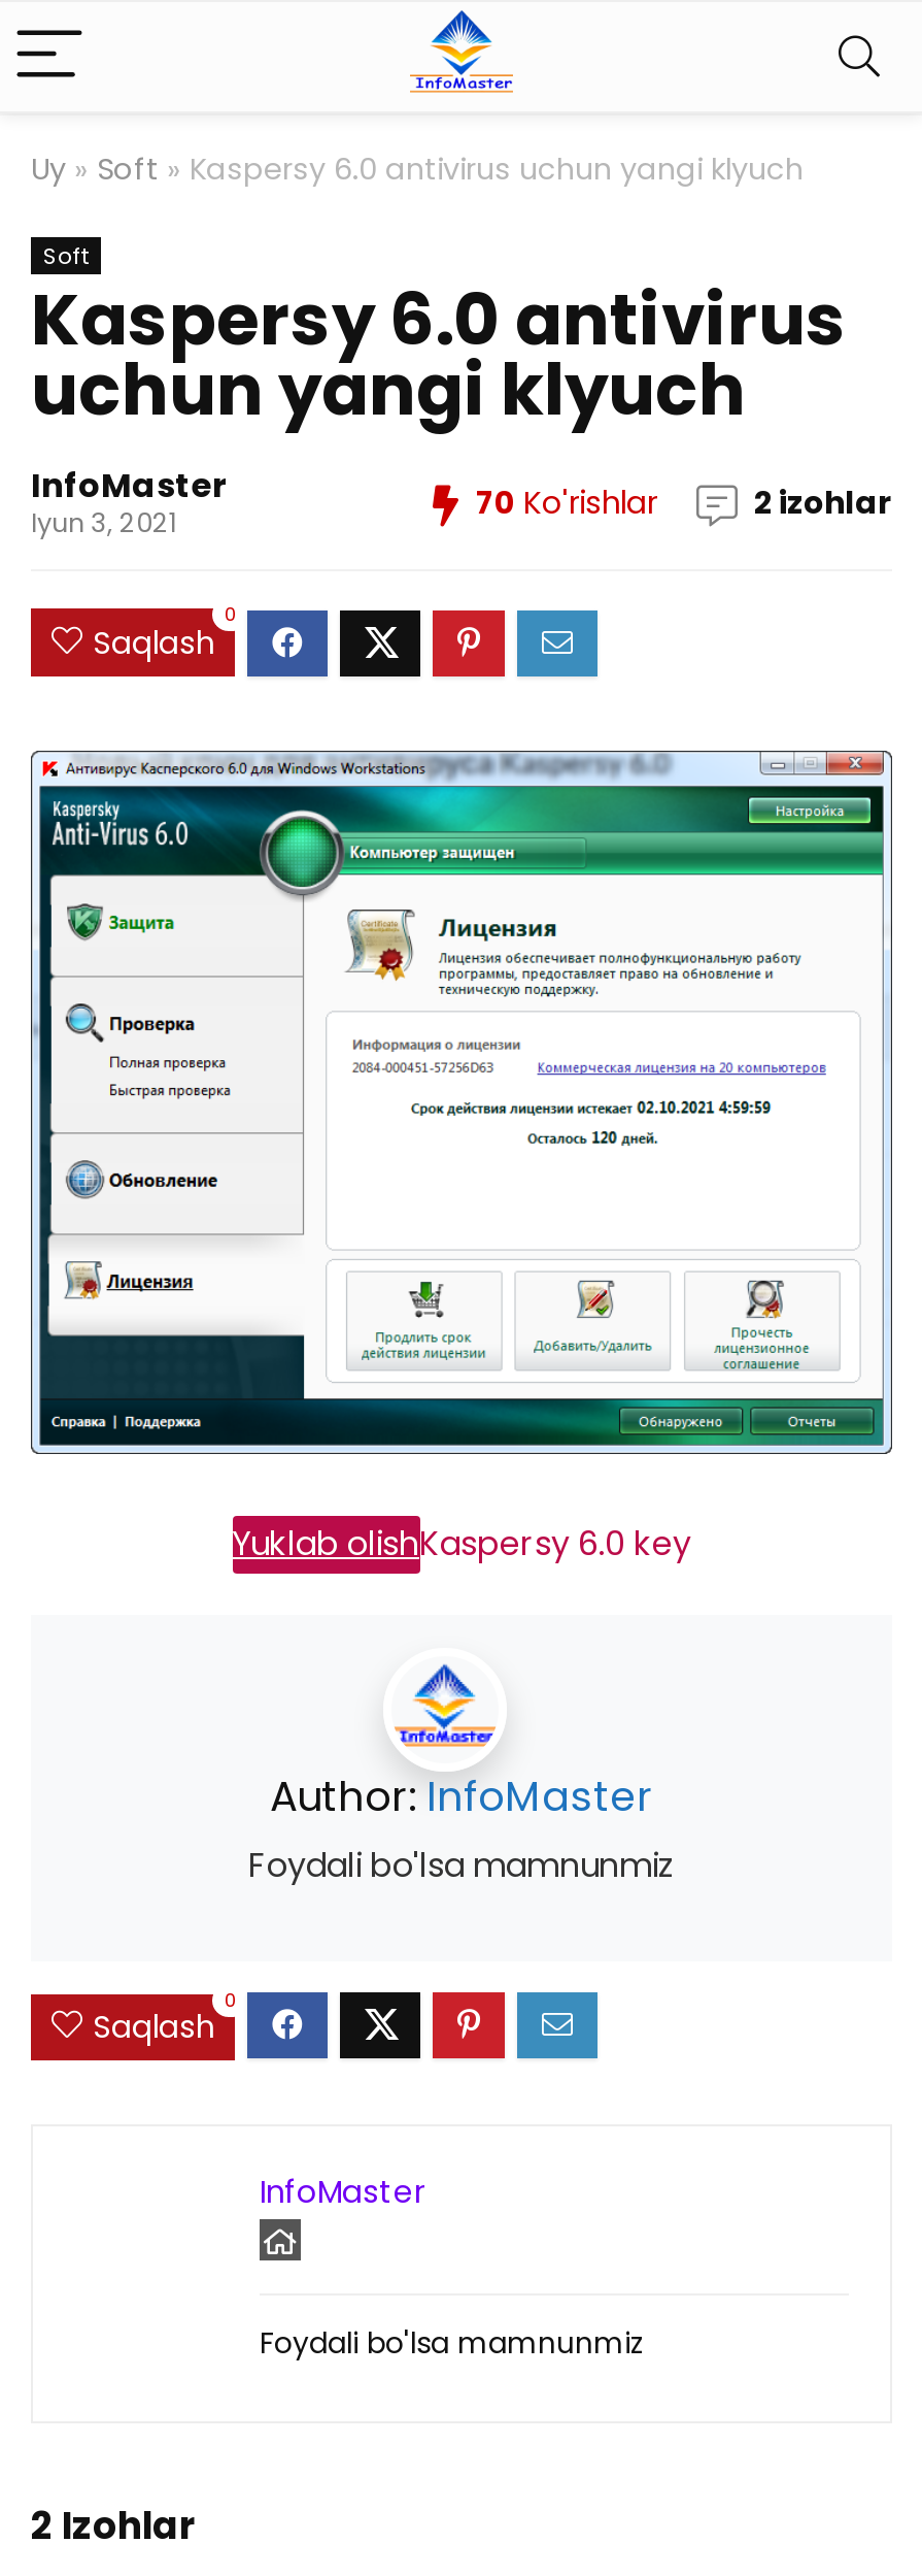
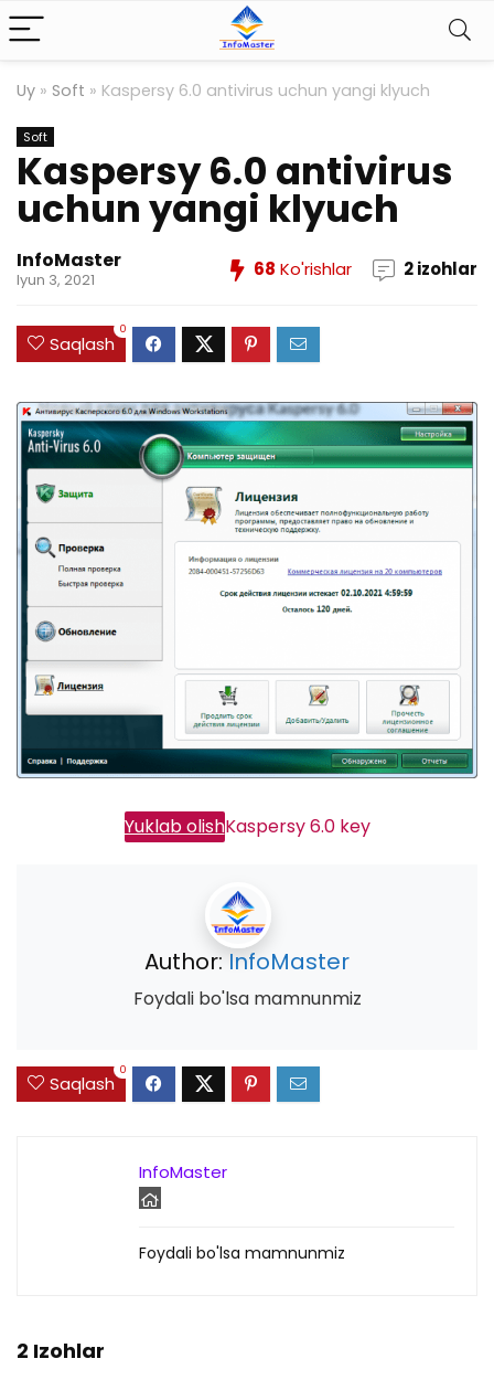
[476,481,657,524] 70 Ko'rishlar -> [254,257,352,280] 68 Ko'rishlar

